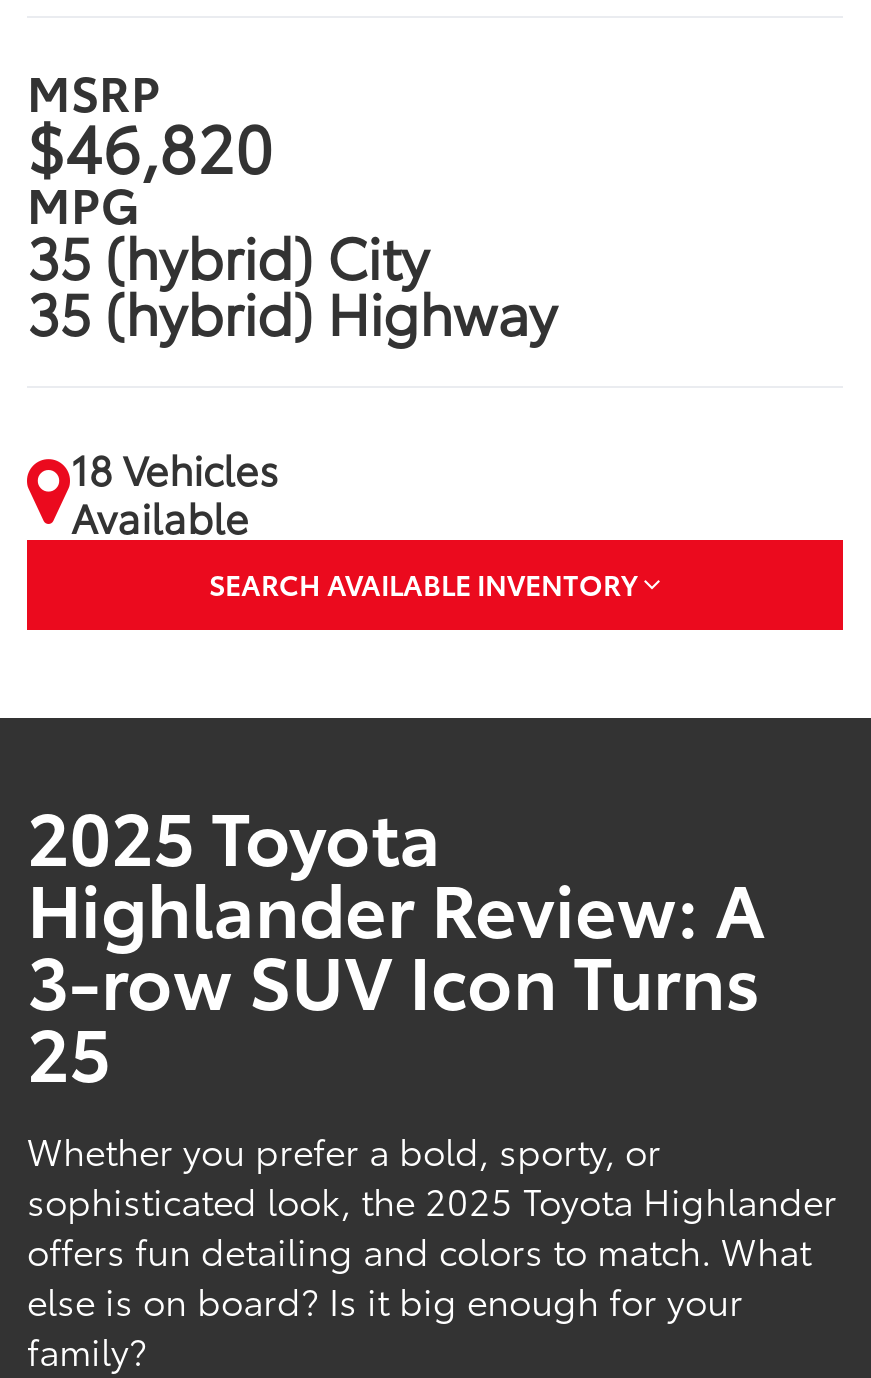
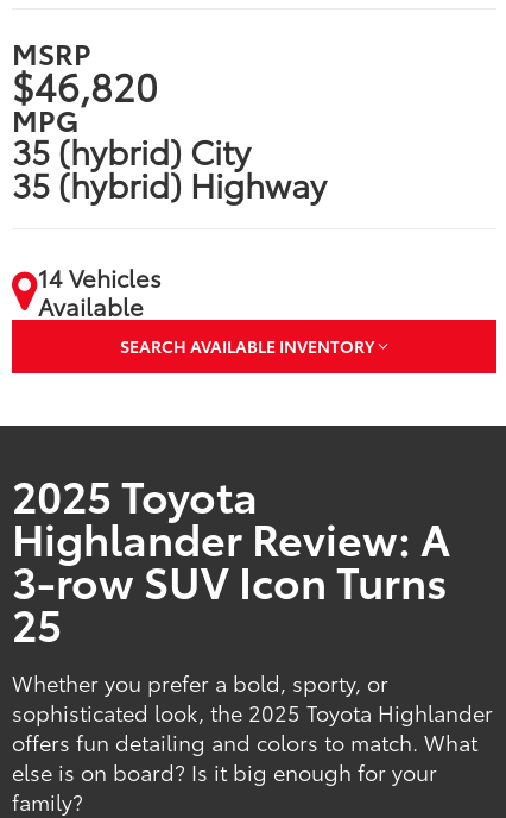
[71,439,279,495] 18 Vehicles -> [38,260,162,293] 14 Vehicles

